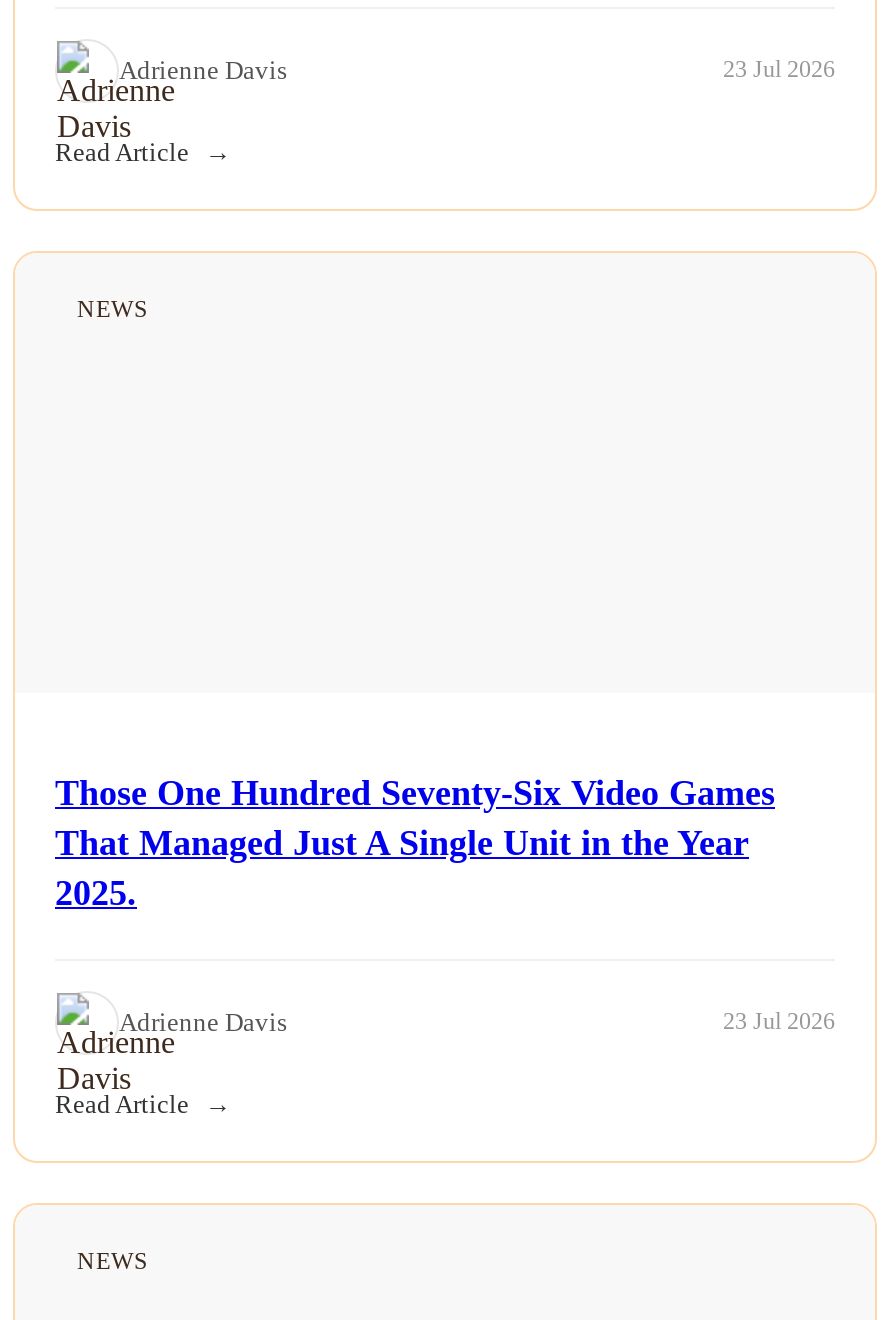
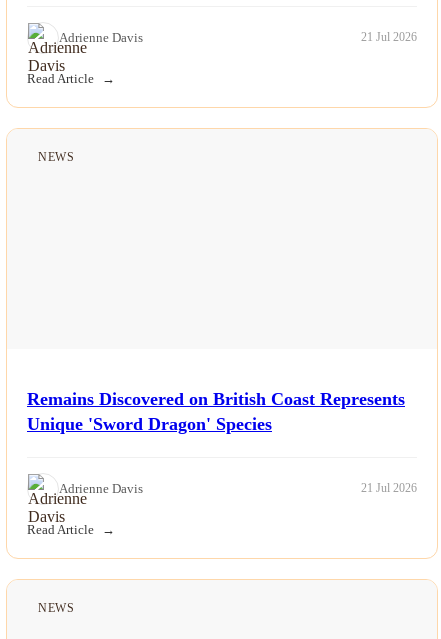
[723,55,835,83] 23 Jul 2026 -> [361,30,417,44] 21 Jul 2026
[55,772,775,912] Those One Hundred Seventy-Six Video Games | That Managed Just A Single Unit in the Year | 2025. -> [27,389,405,434] Remains Discovered on British Coast Represents | Unique 'Sword Dragon' Species
[723,1007,835,1035] 23 Jul 2026 -> [361,481,417,495] 21 Jul 2026

